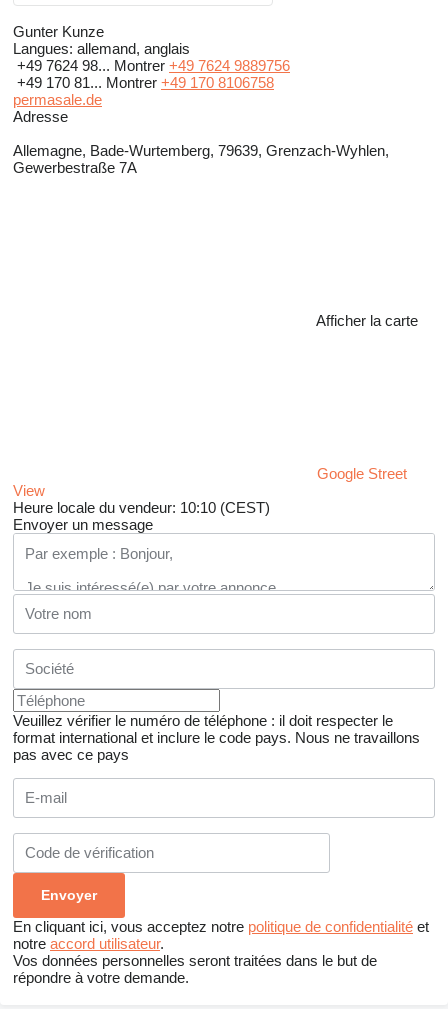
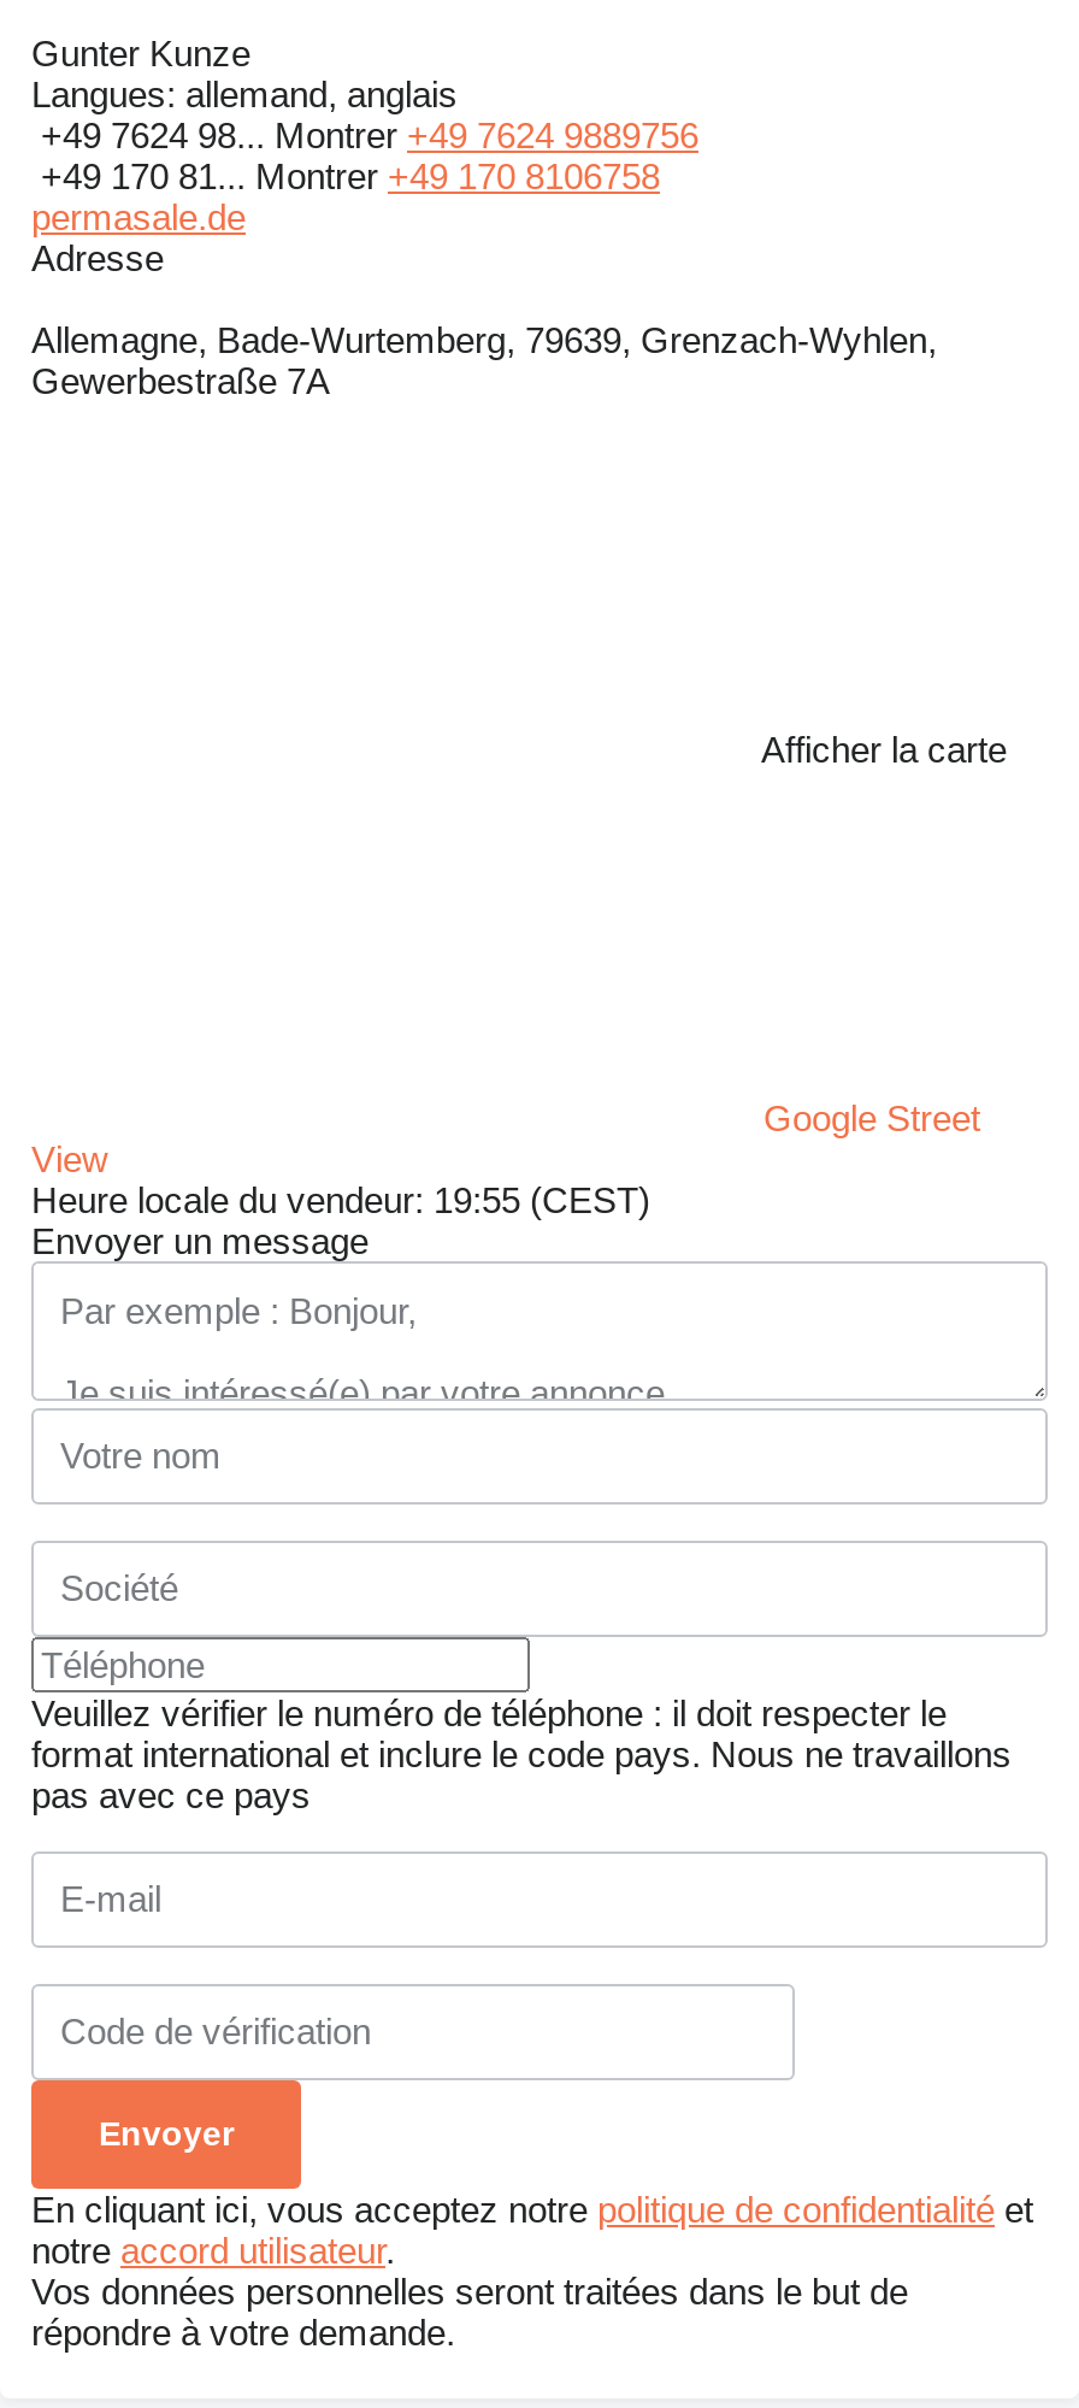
[13,498,270,515] Heure locale du vendeur: 10:10 (CEST) -> [31,1178,650,1219] Heure locale du vendeur: 19:55 (CEST)

